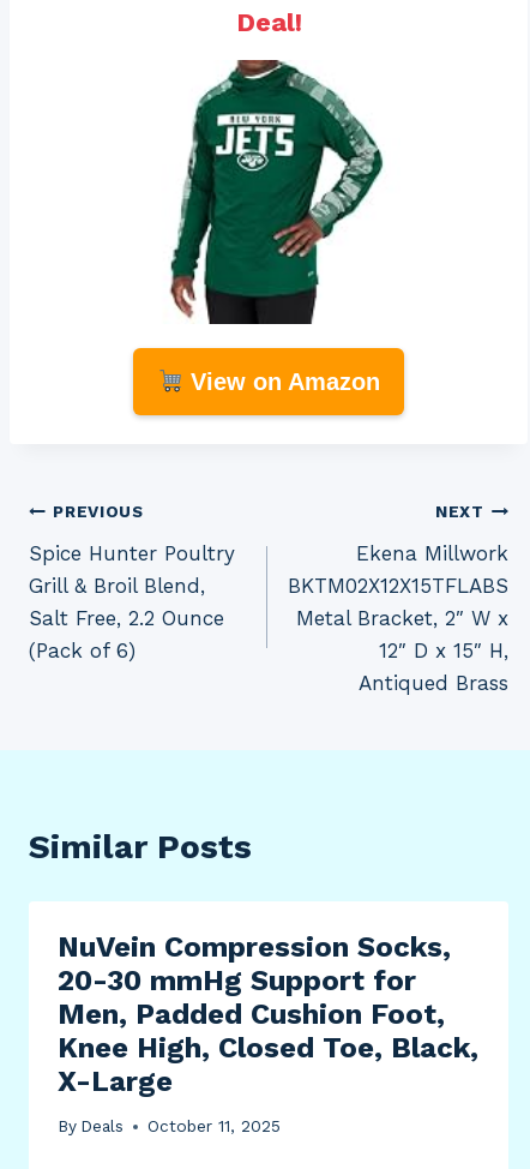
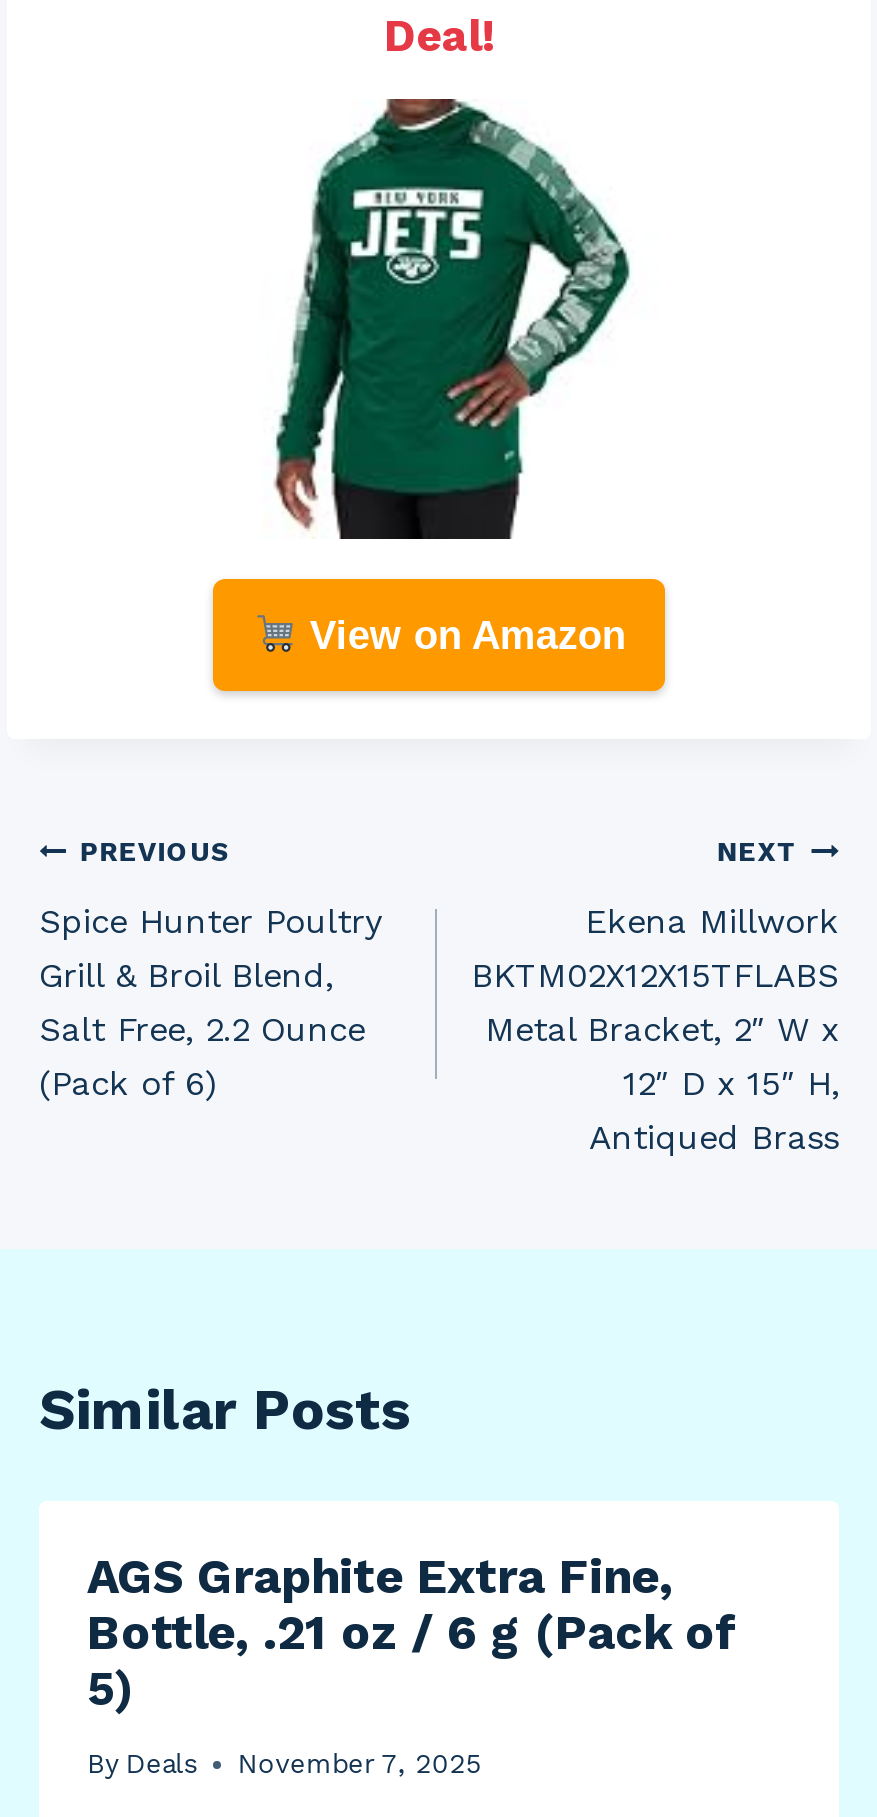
[58,930,478,1098] NuVein Compression Socks, | 20-30 mmHg Support for | Men, Padded Cushion Foot, | Knee High, Closed Toe, Black, | X-Large -> [87,1548,737,1716] AGS Graphite Extra Fine, | Bottle, .21 oz / 6 g (Pack of | 5)
[58,1116,281,1136] By Deals October 11, 2025 -> [87,1747,481,1779] By Deals November 7, 2025

